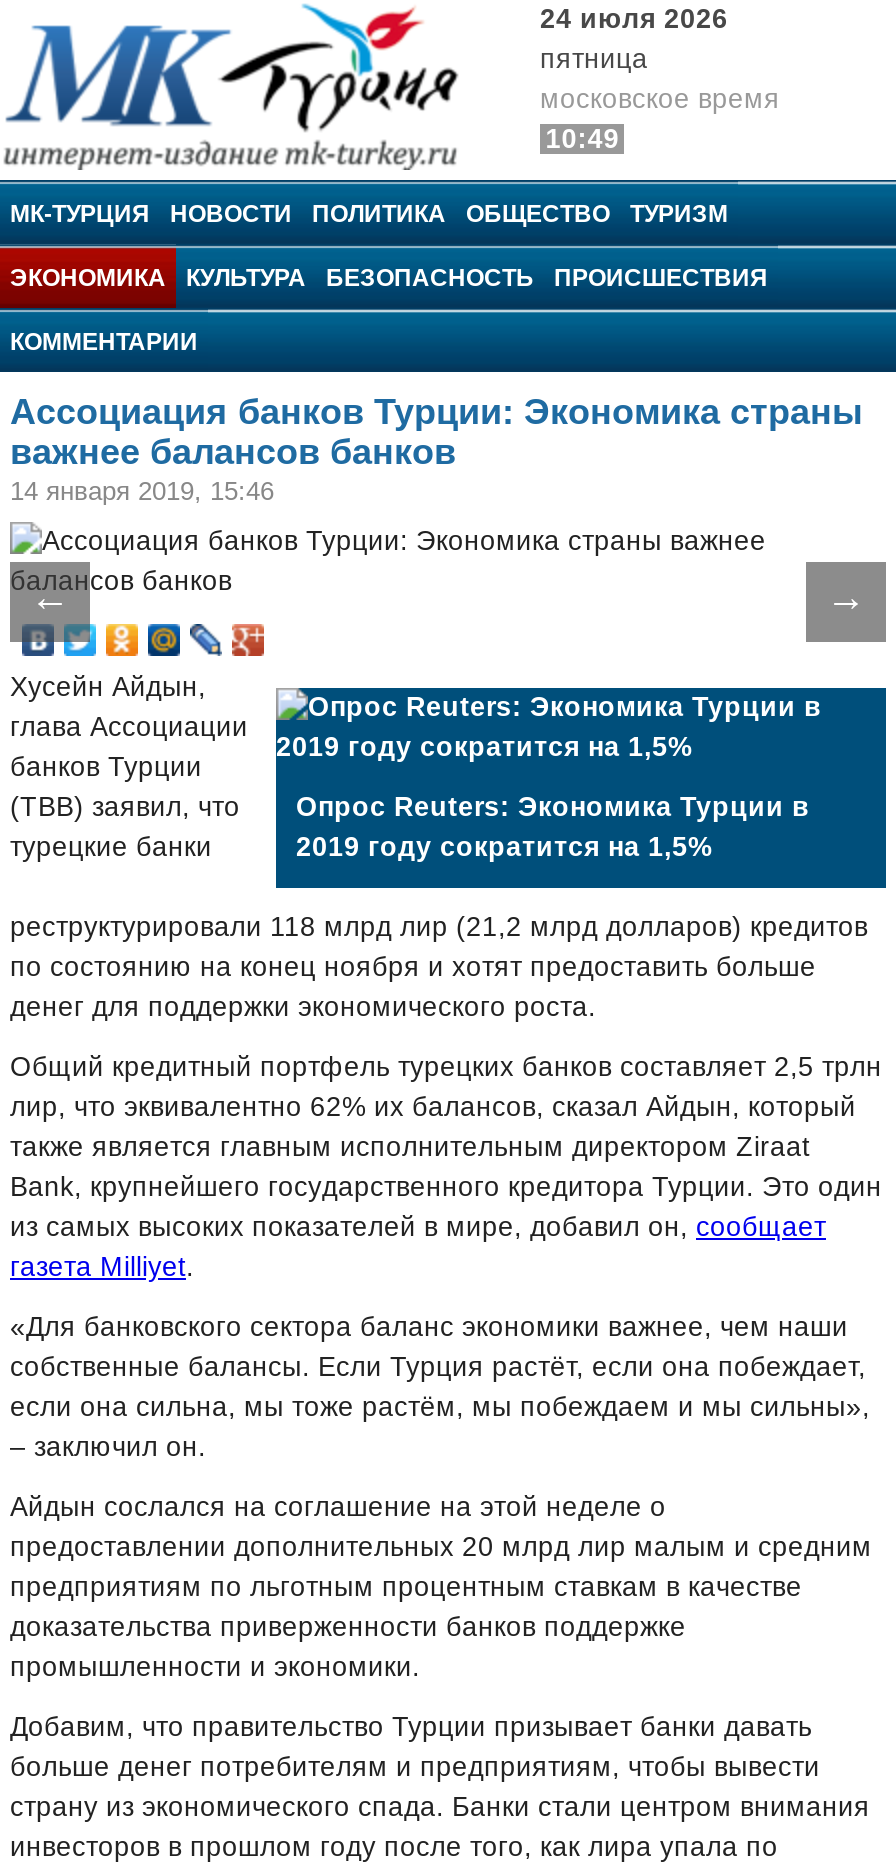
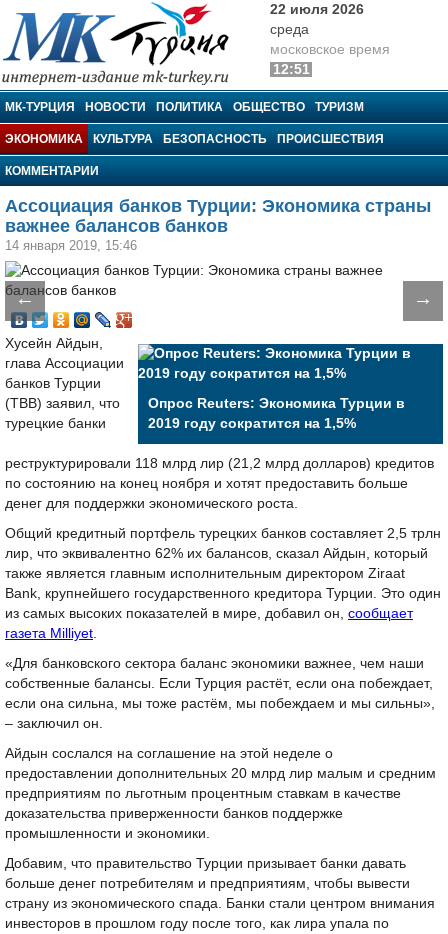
[540,4,728,74] 24 июля 2026 | пятница -> [270,2,364,37] 22 июля 2026 | среда
[545,124,619,154] 10:49 -> [273,62,310,77] 12:51

